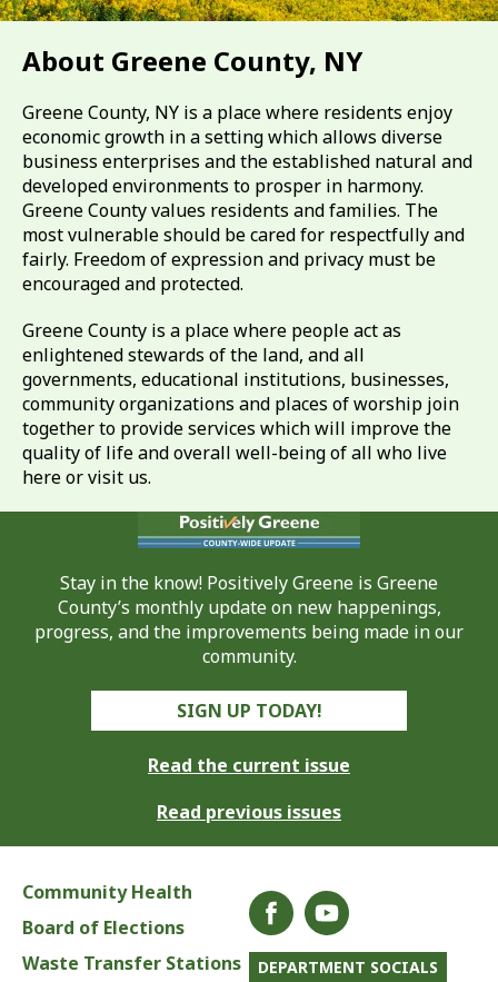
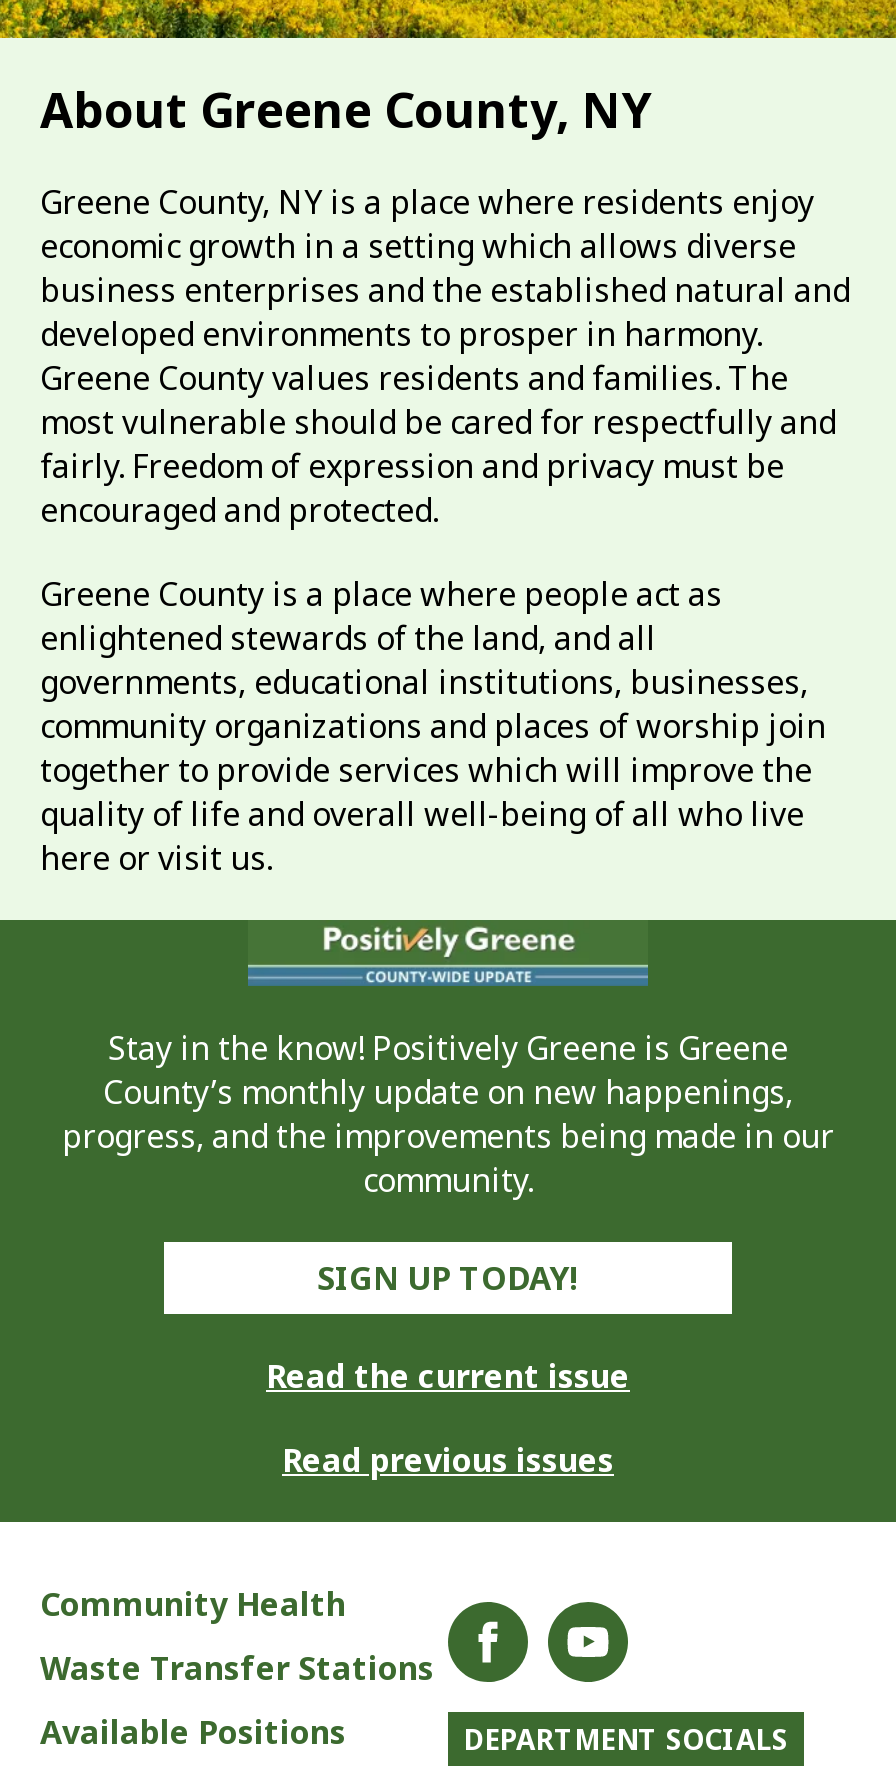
[22,915,185,939] Board of Elections -> none
moved [22,950,241,975] -> [40,1646,434,1690]: Waste Transfer Stations
none -> [40,1710,346,1754] Available Positions

